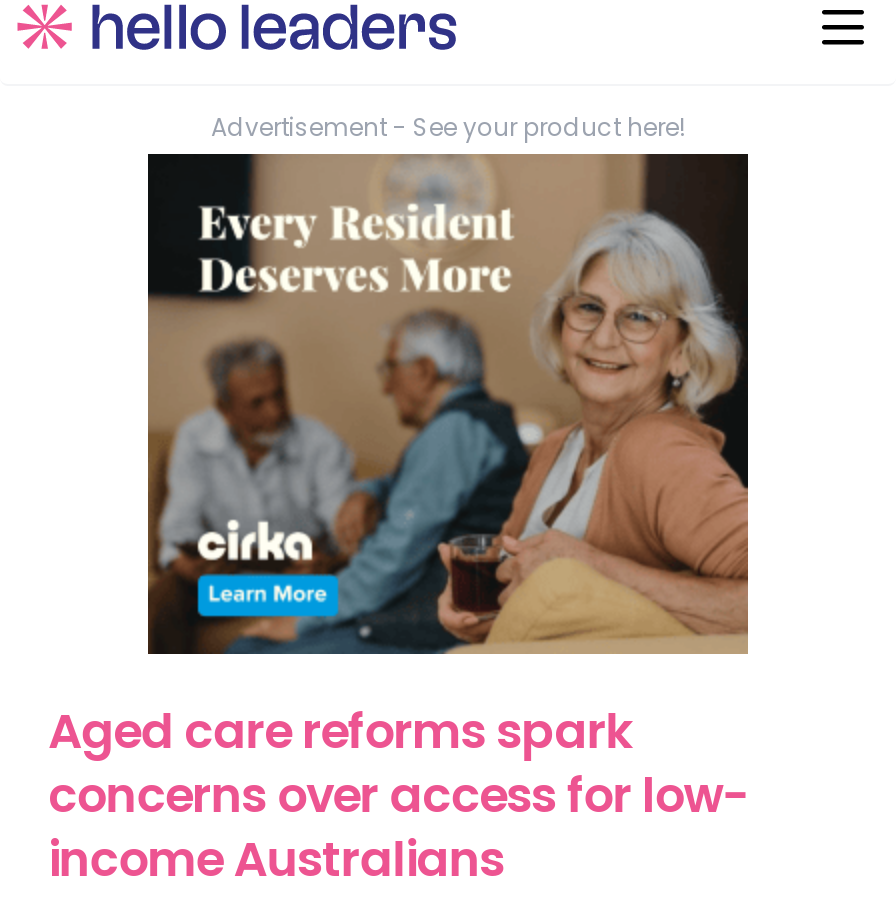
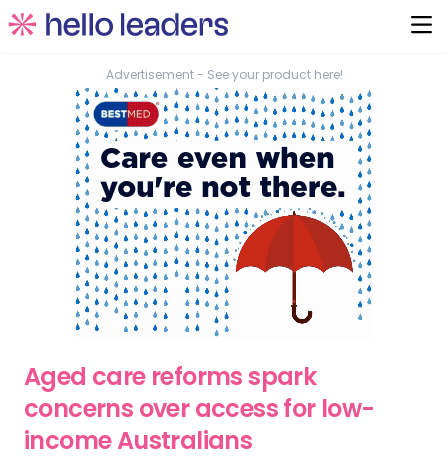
[146,152,750,656] [image] -> [74,87,374,338] [image]

